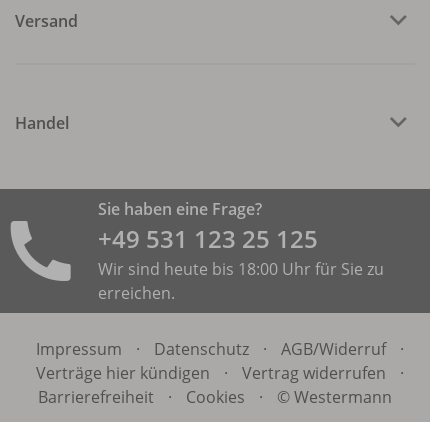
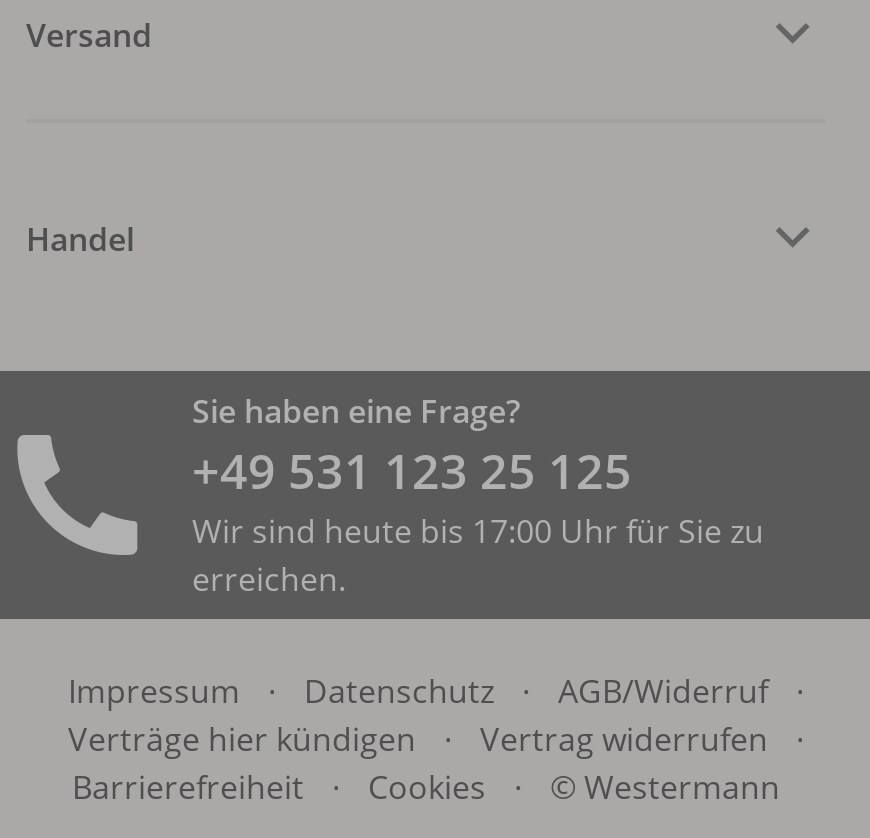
[98,258,384,280] Wir sind heute bis 18:00 Uhr für Sie zu -> [192,508,764,552] Wir sind heute bis 17:00 Uhr für Sie zu

